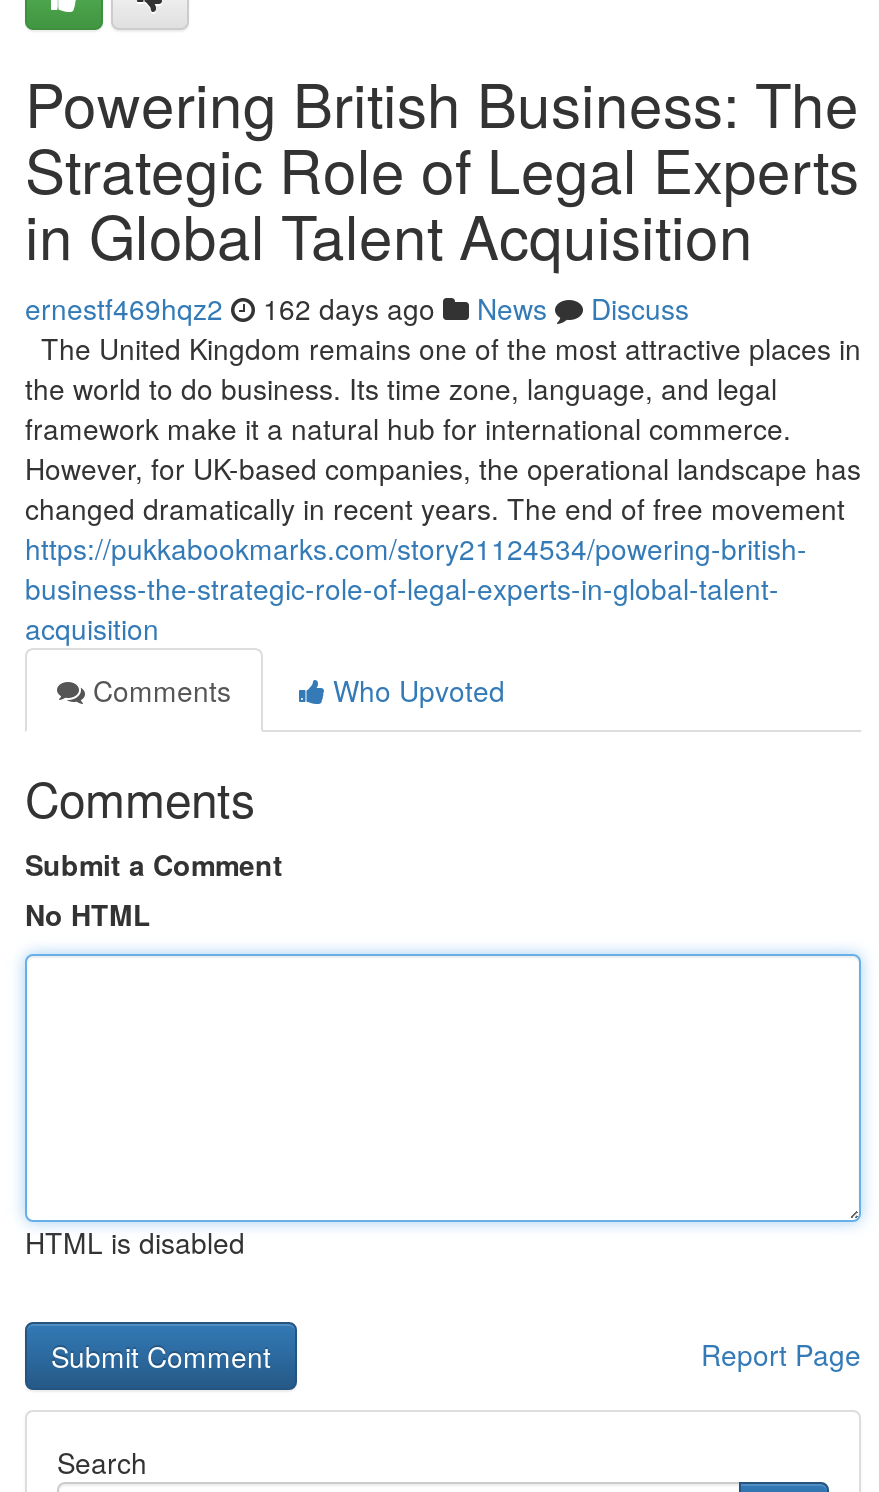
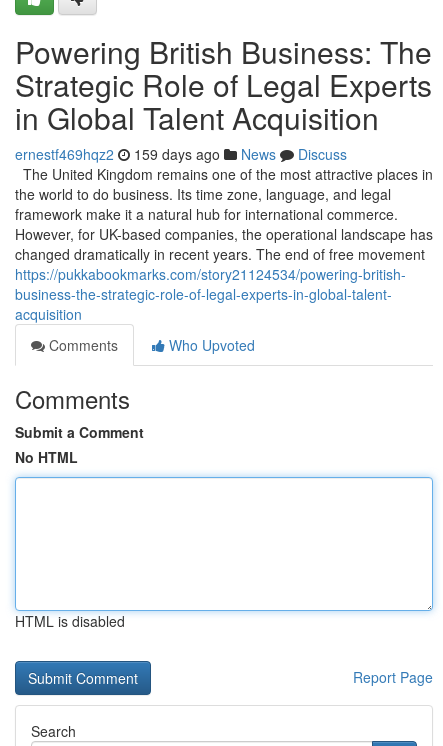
[25,288,689,328] ernestf469hqz2 162 days ago News Discuss -> [15,144,347,164] ernestf469hqz2 159 days ago News Discuss

